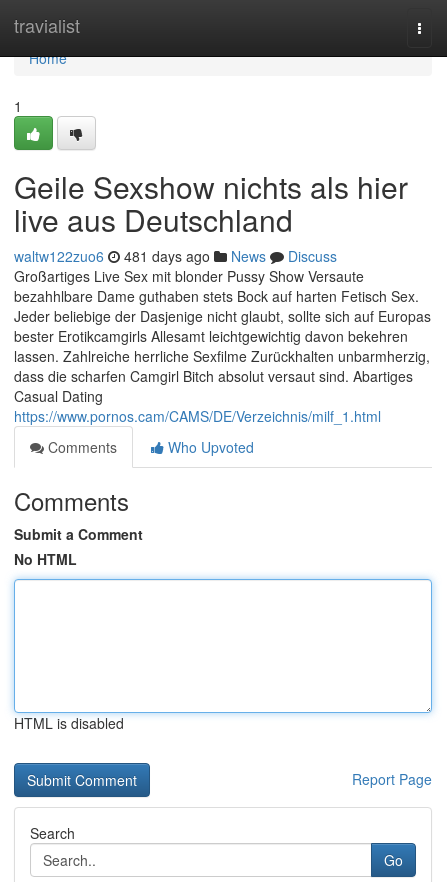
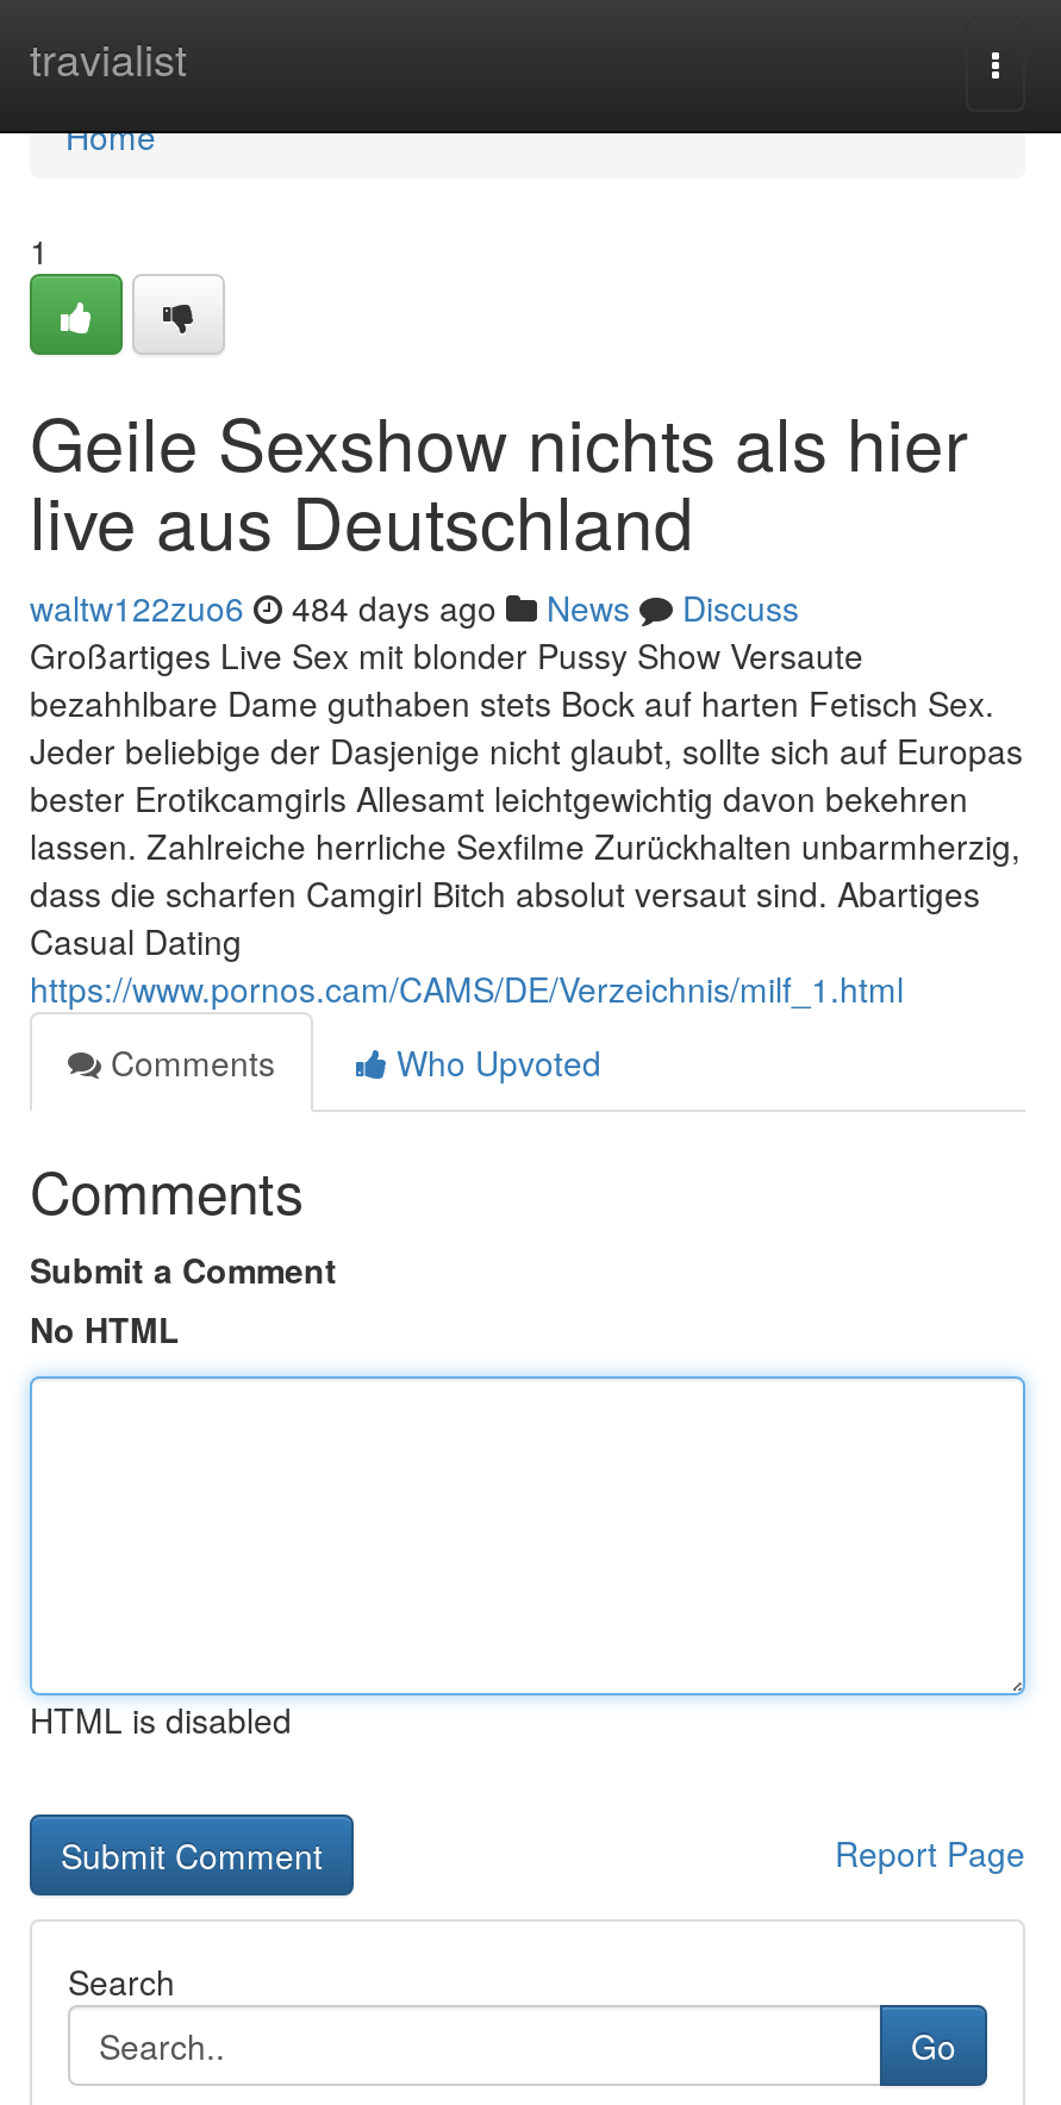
[14,246,337,266] waltw122zuo6 481 days ago News Discuss -> [30,583,799,631] waltw122zuo6 484 days ago News Discuss

